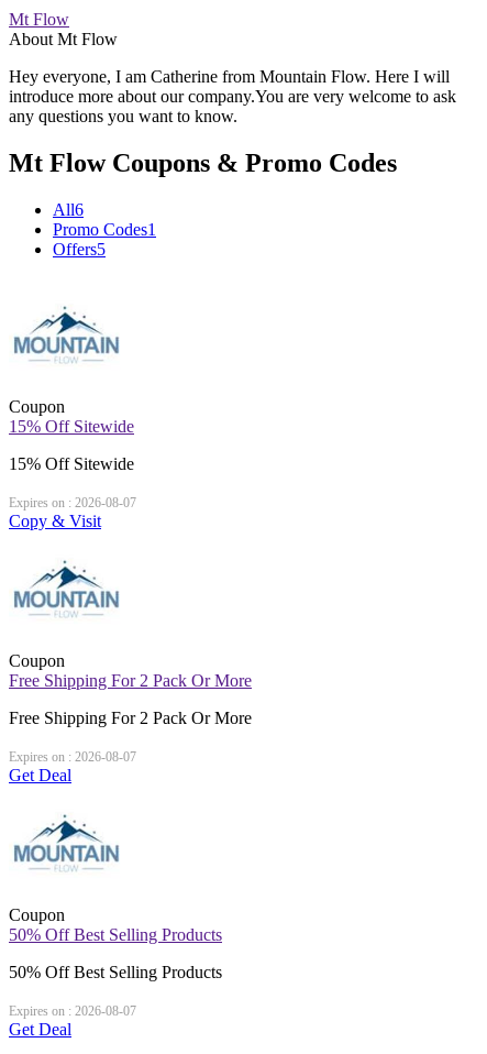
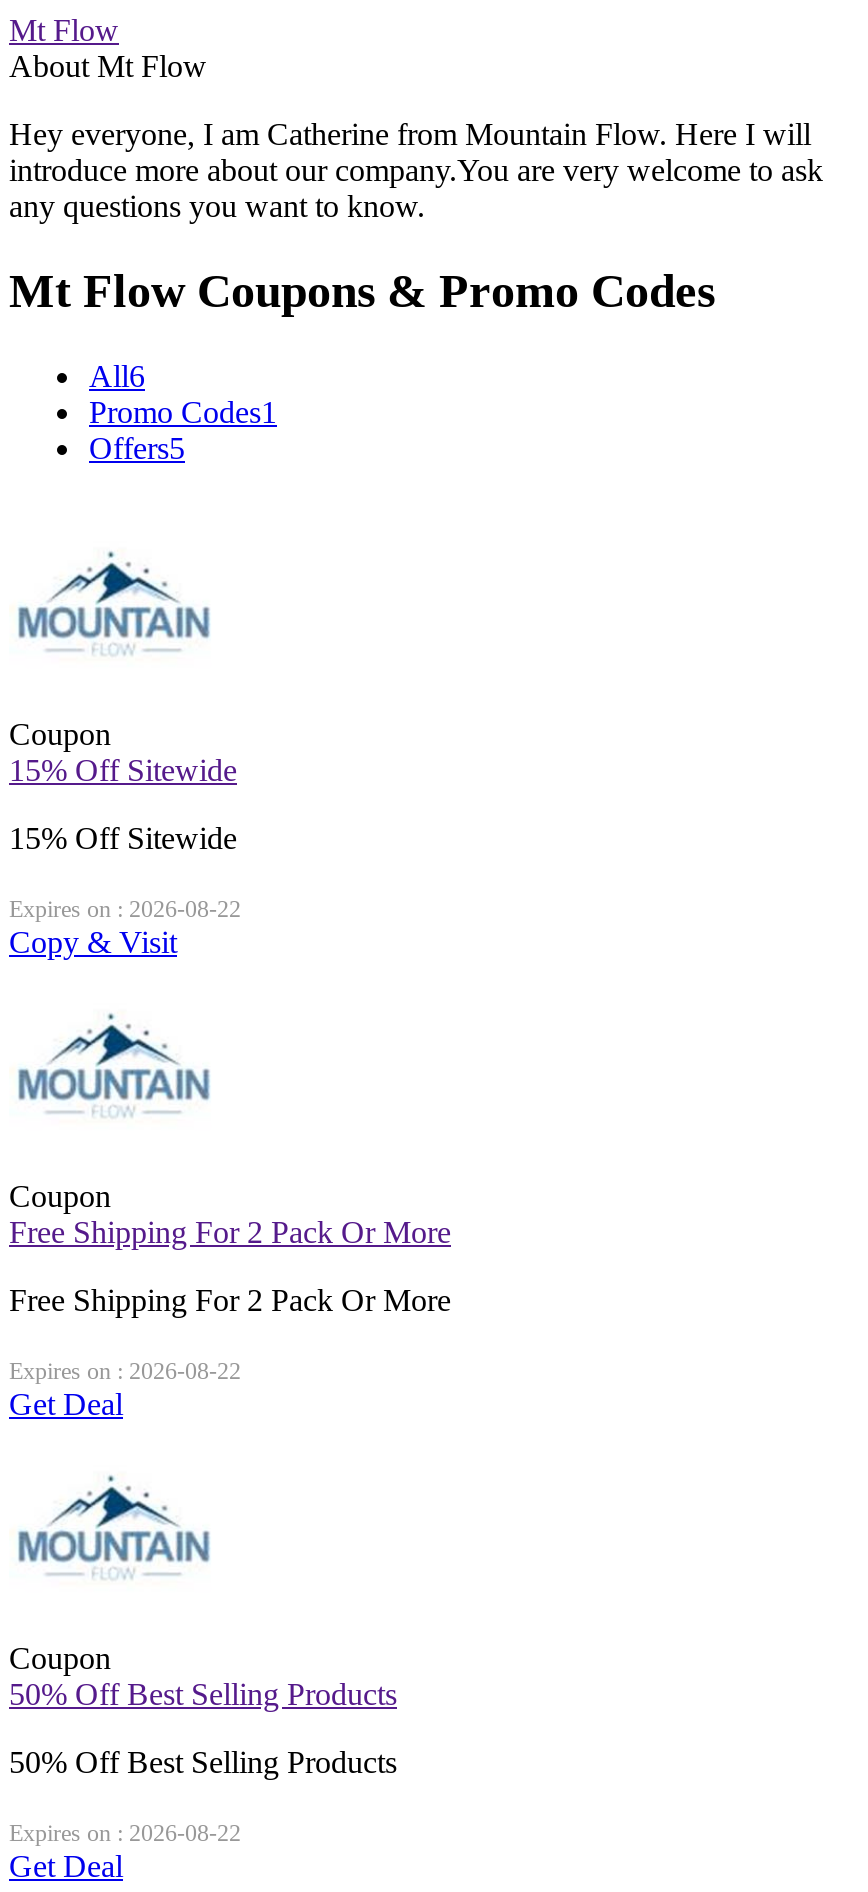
[9,495,136,510] Expires on : 2026-08-07 -> [9,895,241,923] Expires on : 2026-08-22
[9,749,136,764] Expires on : 2026-08-07 -> [9,1357,241,1385] Expires on : 2026-08-22
[9,1003,136,1019] Expires on : 2026-08-07 -> [9,1819,241,1847] Expires on : 2026-08-22

